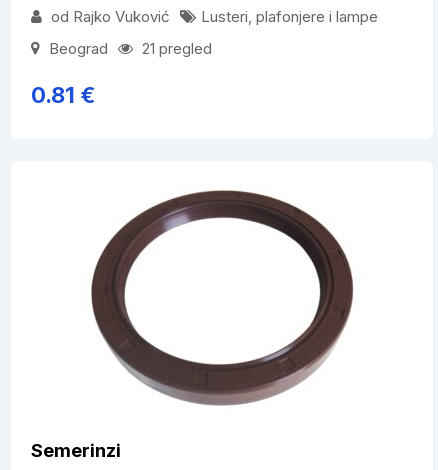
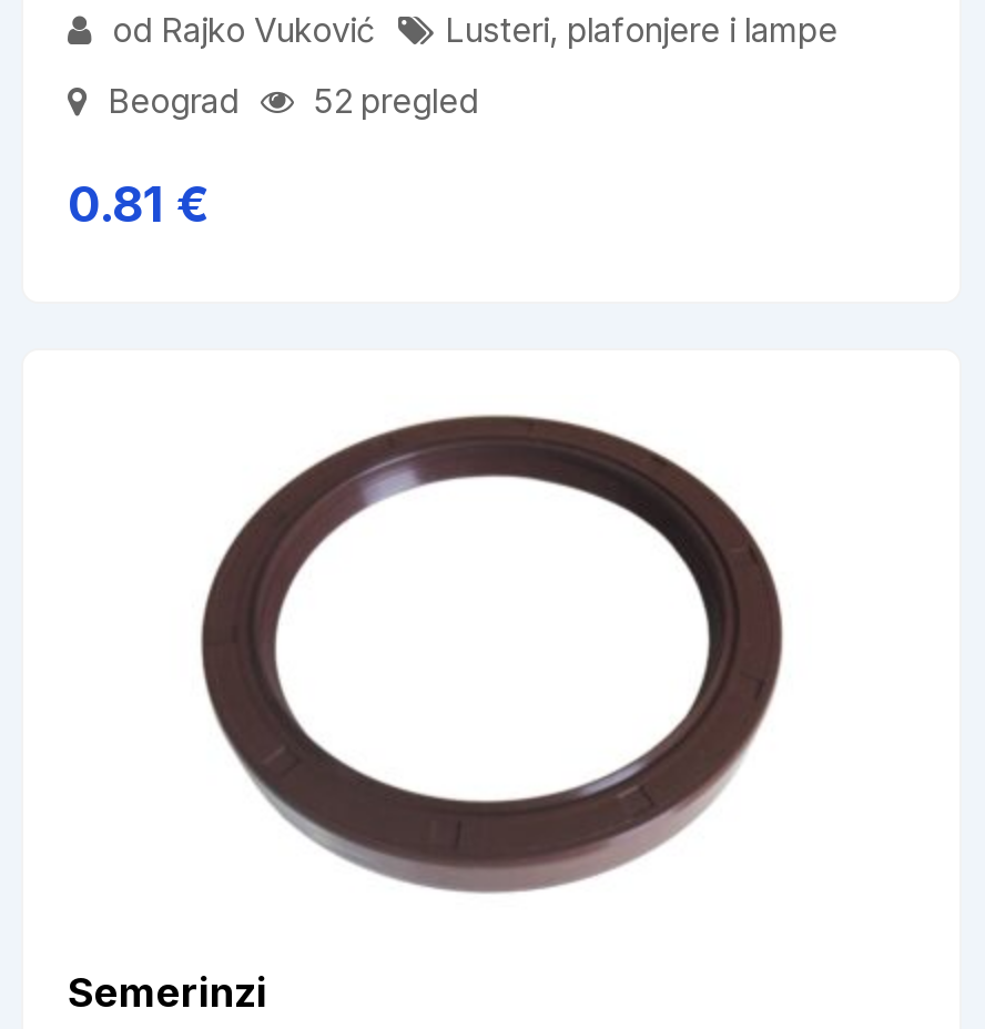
[49,39,212,58] Beograd 21 pregled -> [108,81,478,123] Beograd 52 pregled

